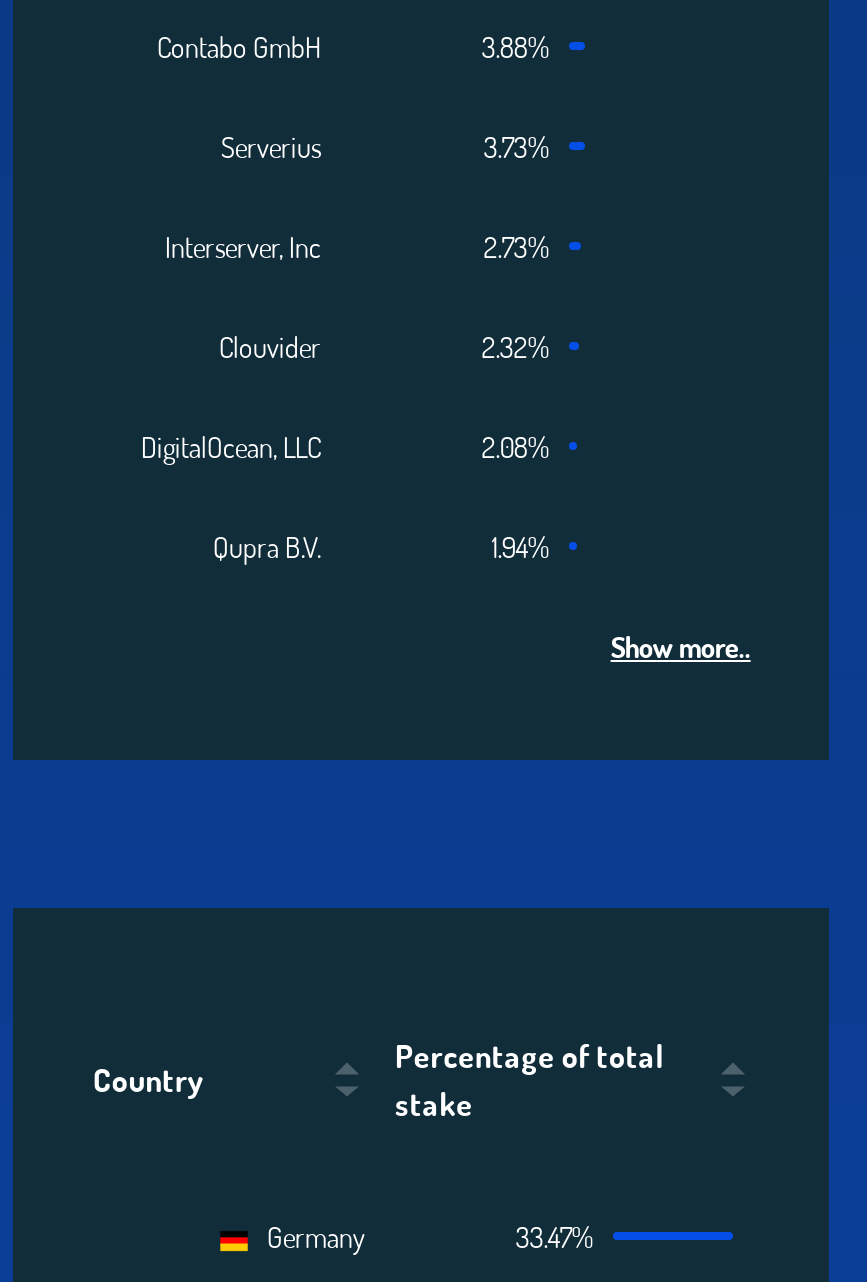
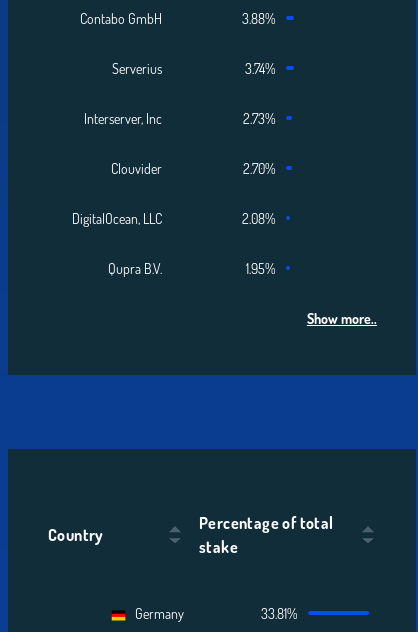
[483,129,549,165] 3.73% -> [245,59,276,77] 3.74%
[481,329,549,365] 2.32% -> [243,159,276,177] 2.70%
[491,529,549,565] 1.94% -> [246,259,276,277] 1.95%
[515,1219,593,1255] 33.47% -> [261,604,298,622] 33.81%

